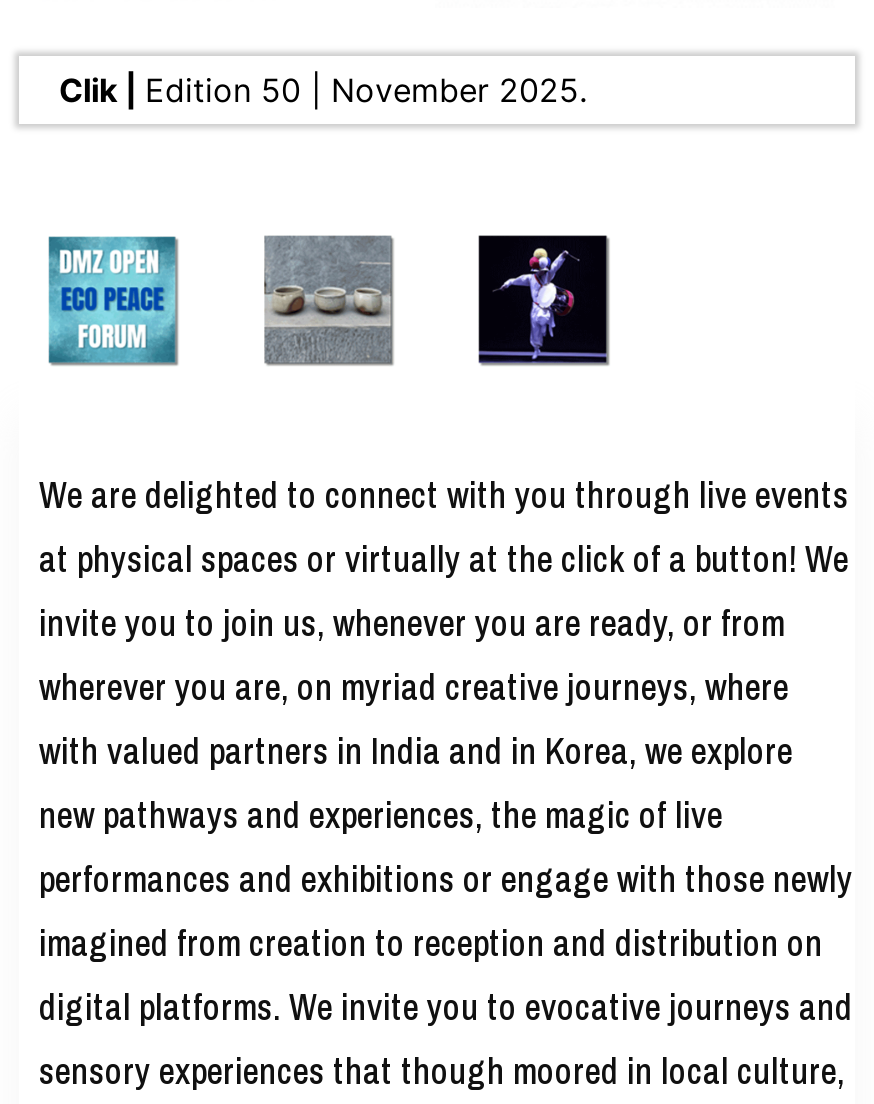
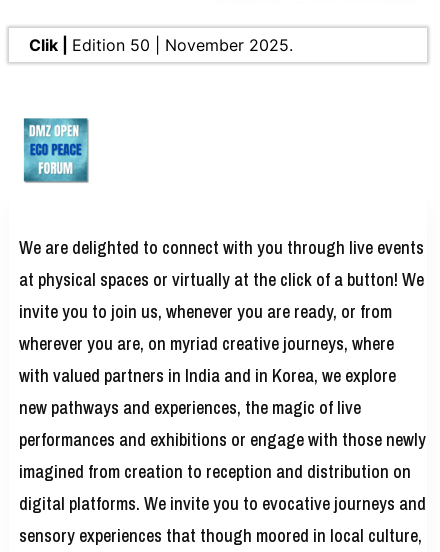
[263,234,395,366] [image] -> none
[477,234,611,366] [image] -> none

